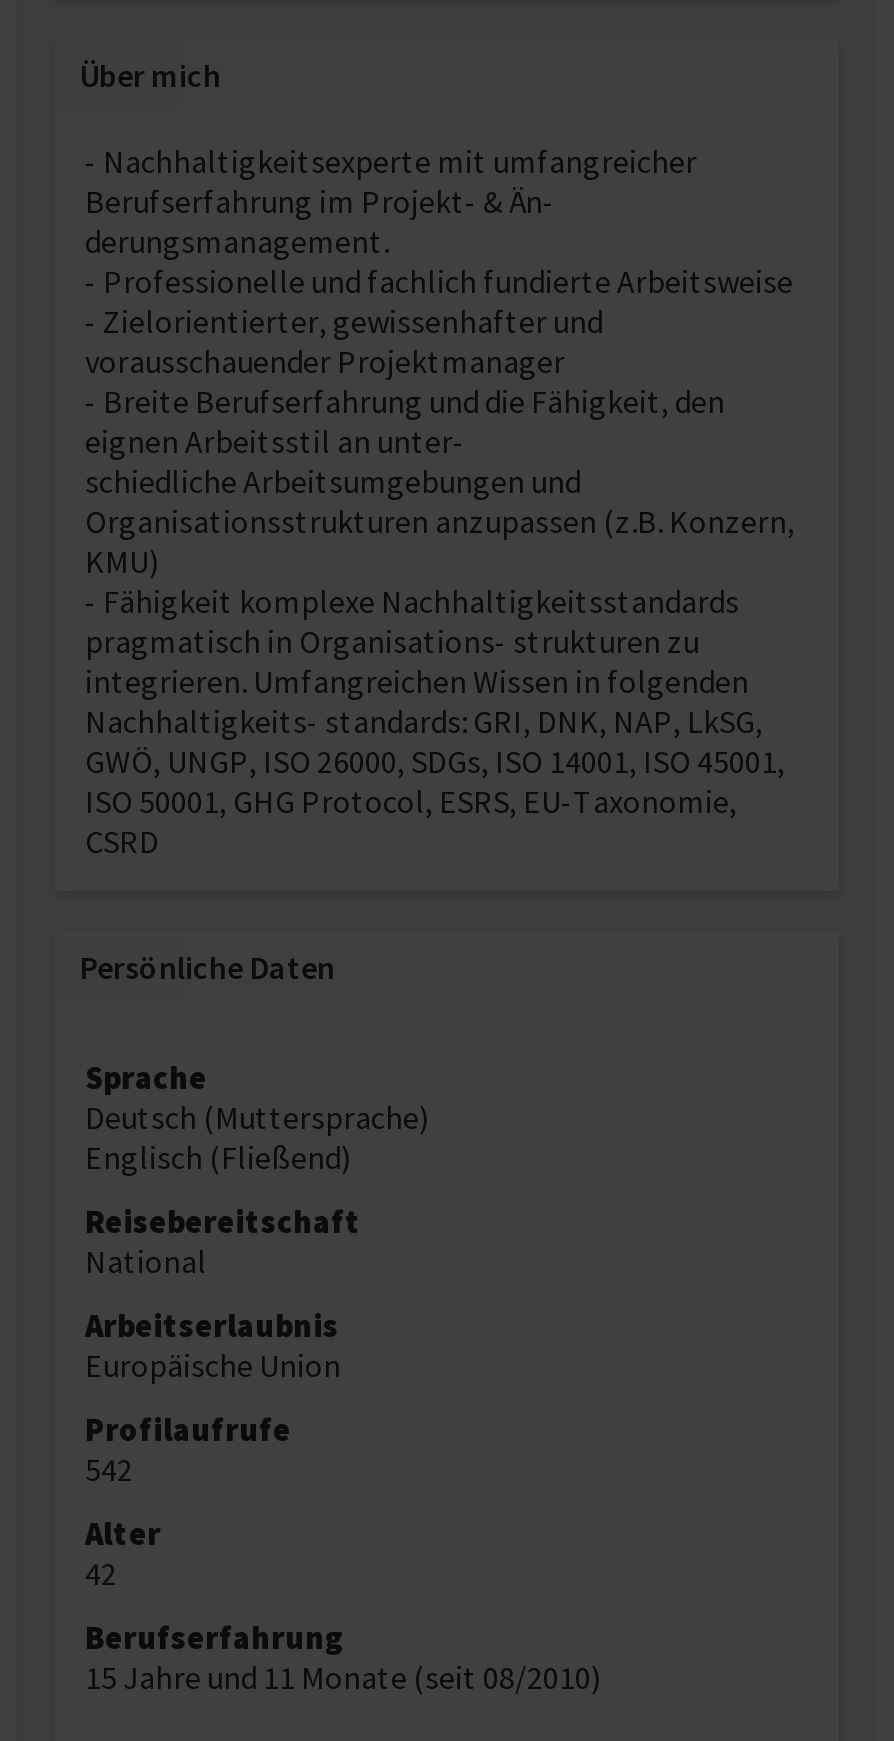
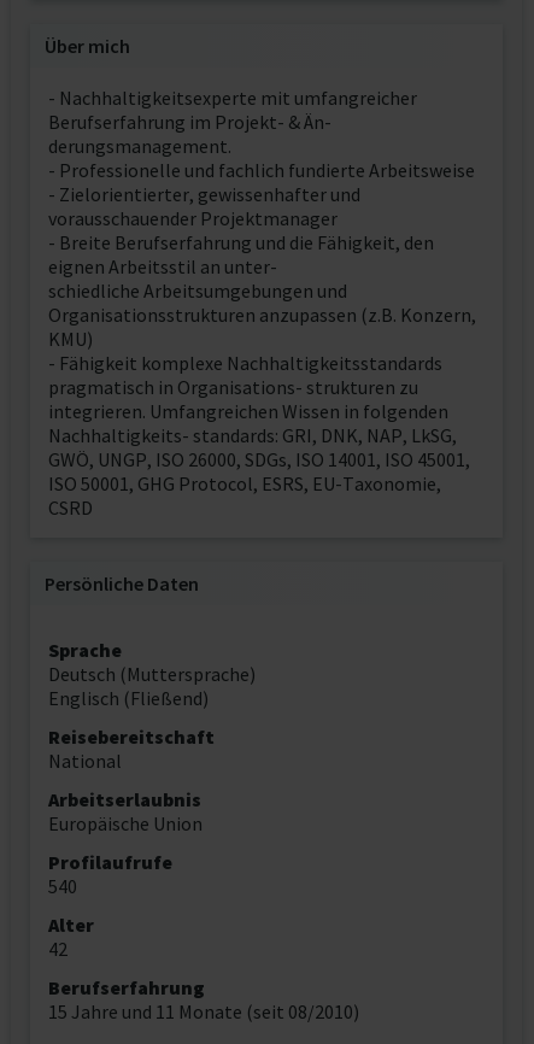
[85,1449,133,1489] 542 -> [48,874,77,898] 540

